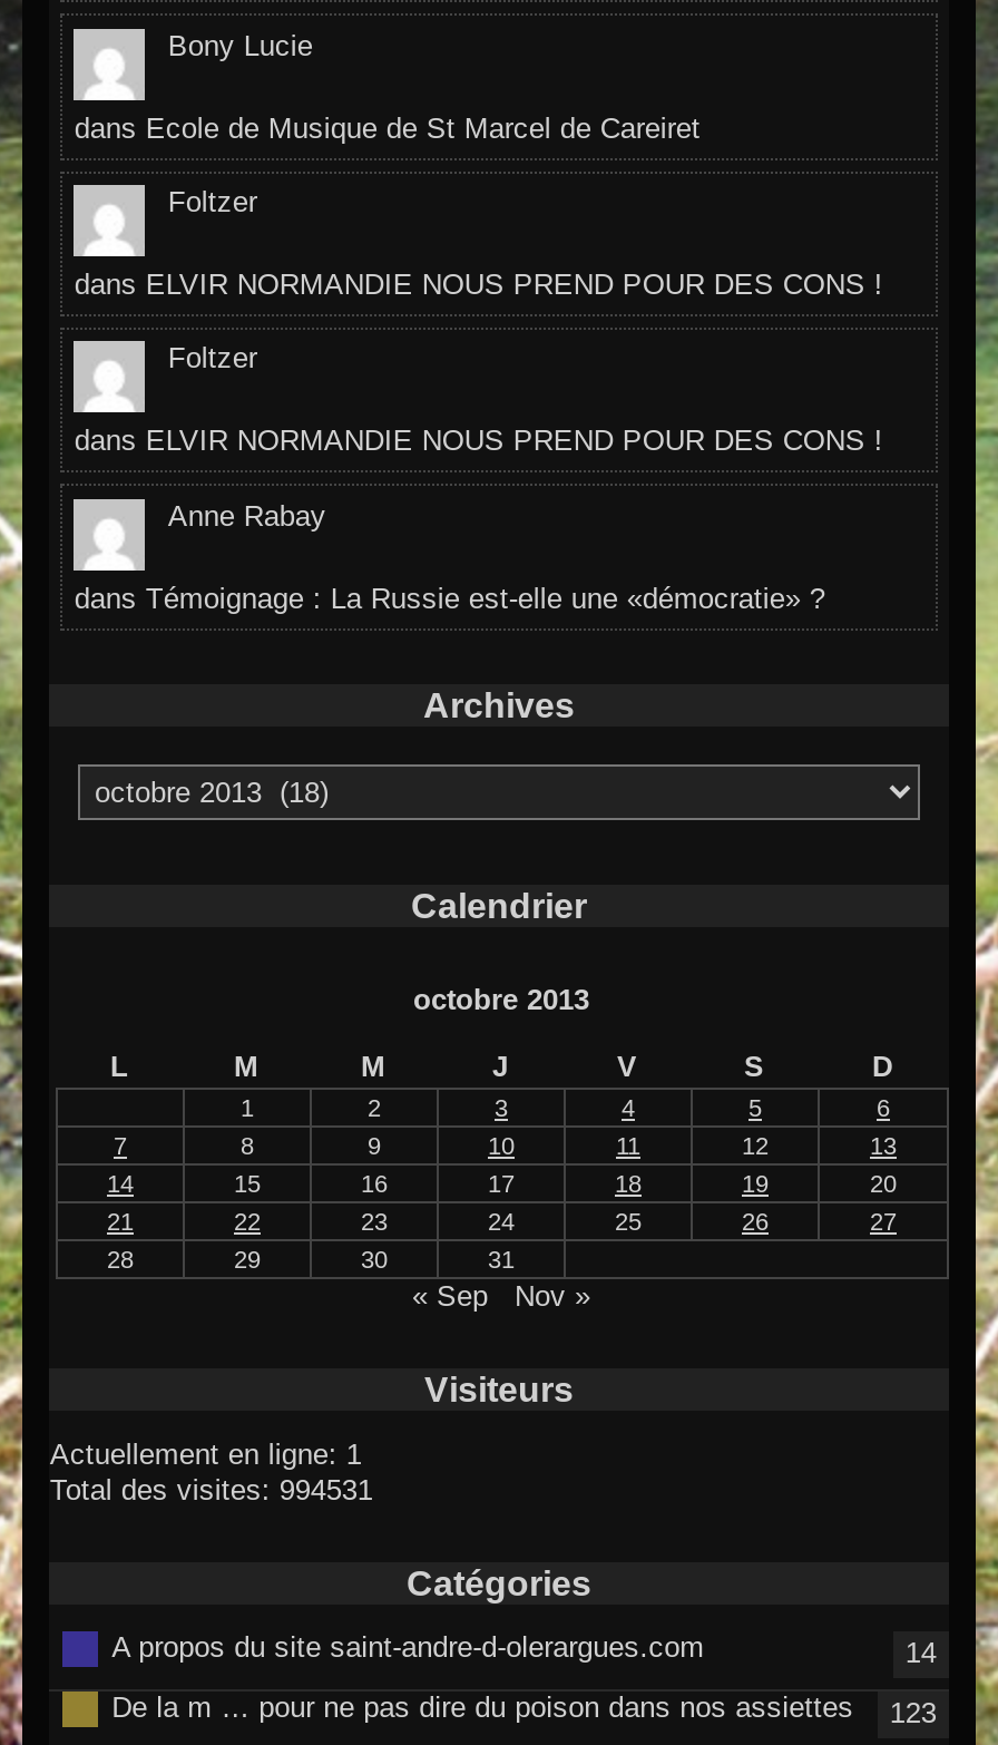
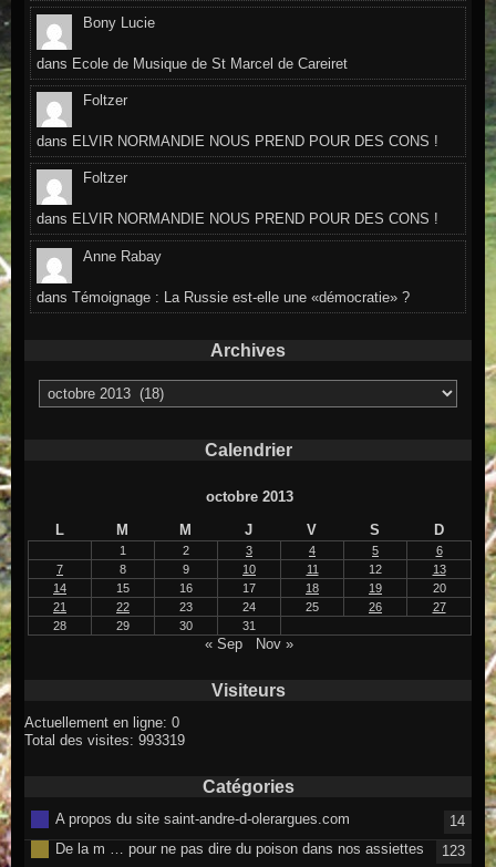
[50,1437,362,1470] Actuellement en ligne: 1 -> [25,714,180,731] Actuellement en ligne: 0
[50,1473,373,1506] Total des visites: 994531 -> [25,732,185,748] Total des visites: 993319

